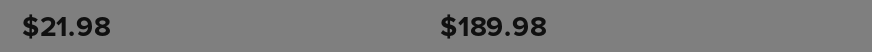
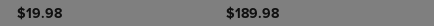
[22,10,110,44] $21.98 -> [17,5,62,22] $19.98

